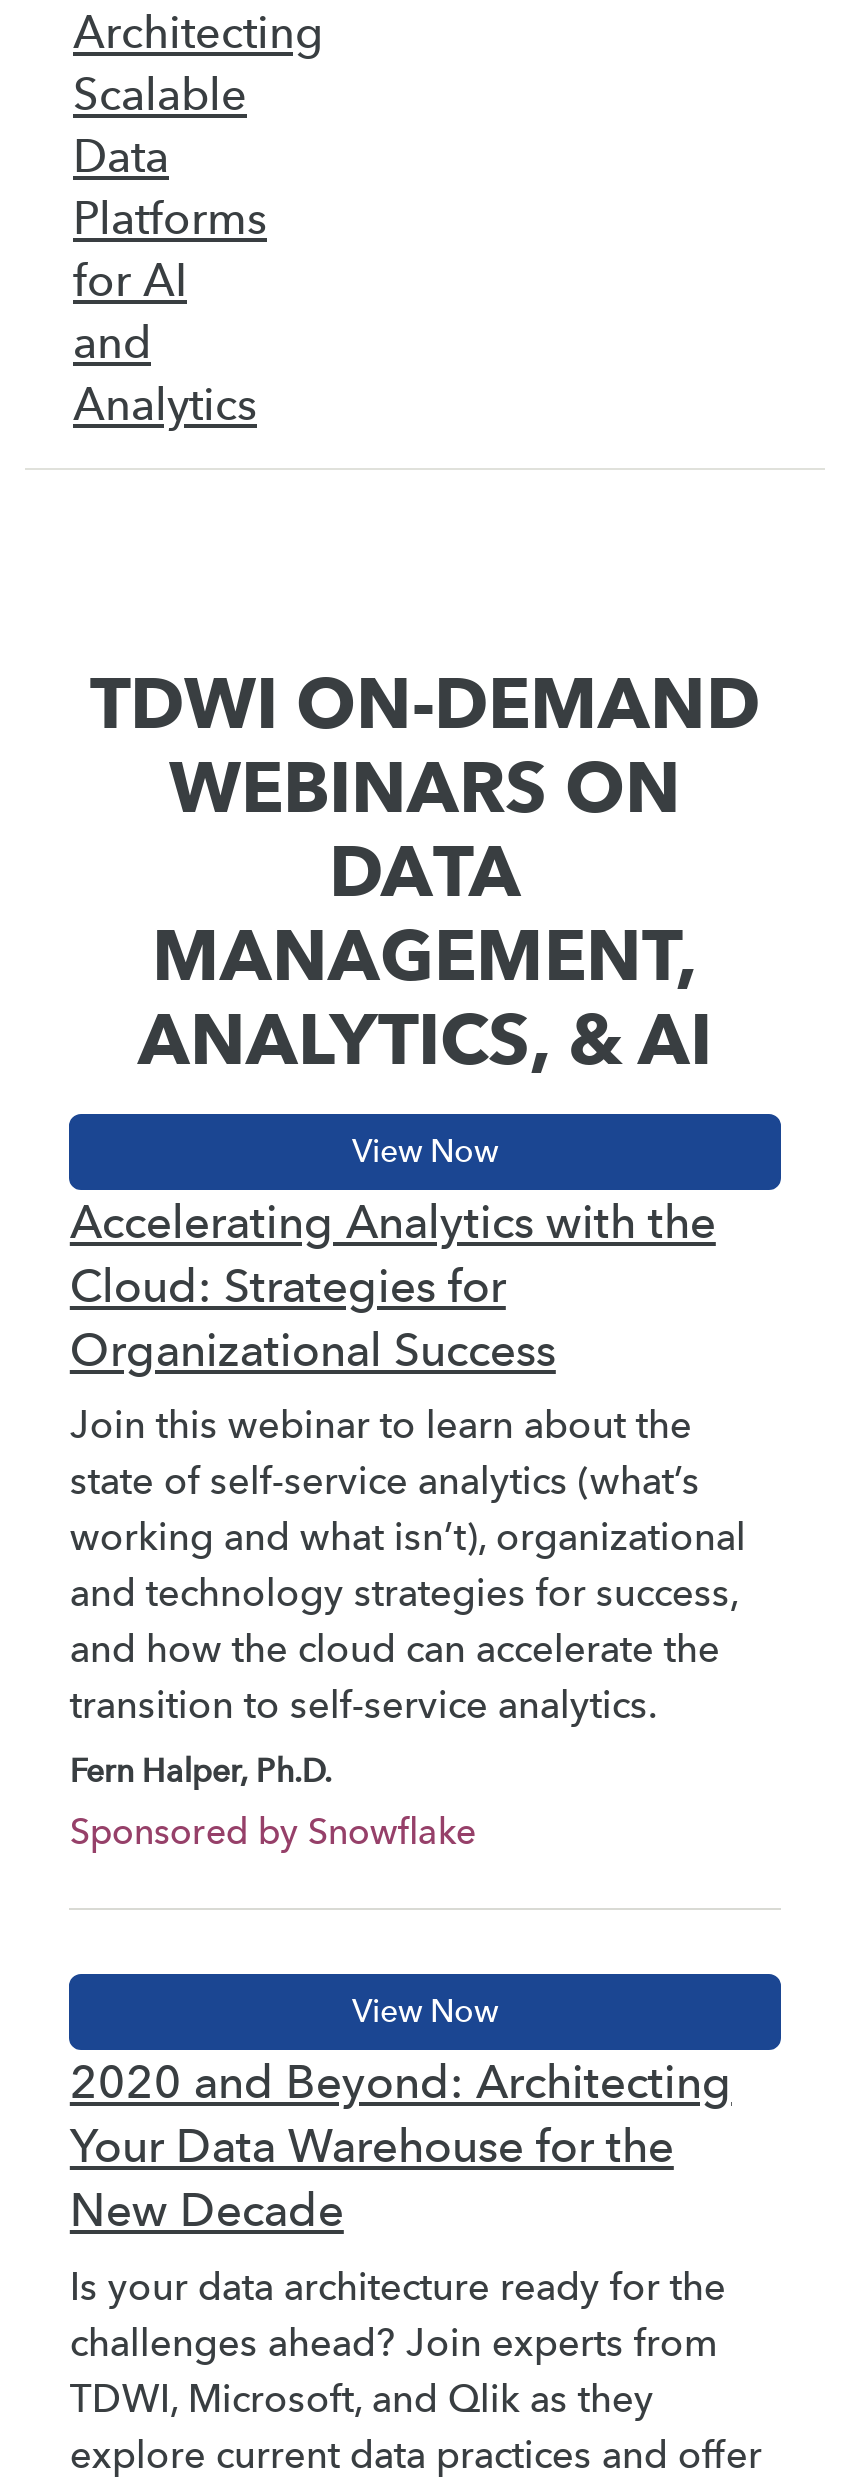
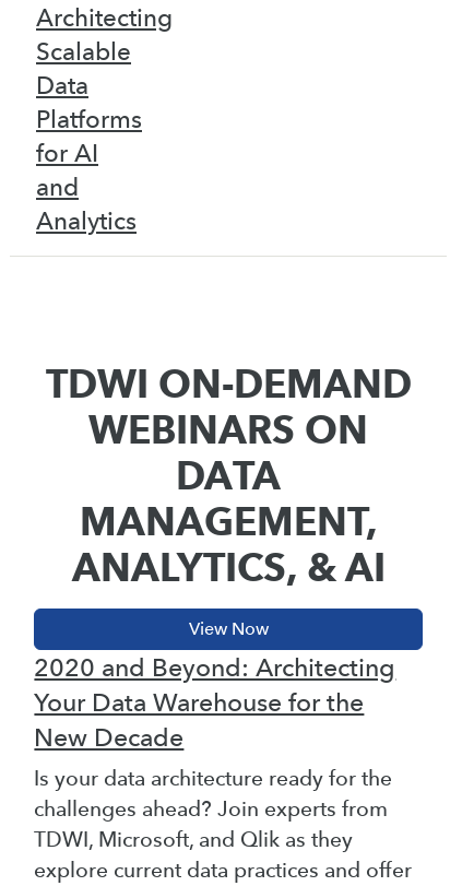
[70,1193,746,1854] Accelerating Analytics with the | Cloud: Strategies for | Organizational Success | Join this webinar to learn about the | state of self-service analytics (what’s | working and what isn’t), organizational | and technology strategies for success, | and how the cloud can accelerate the | transition to self-service analytics. | Fern Halper, Ph.D. | Sponsored by Snowflake -> none

